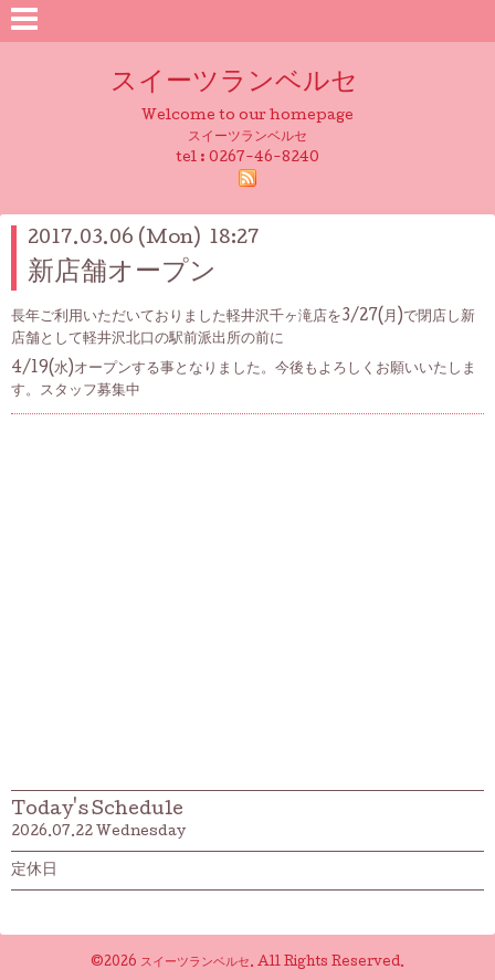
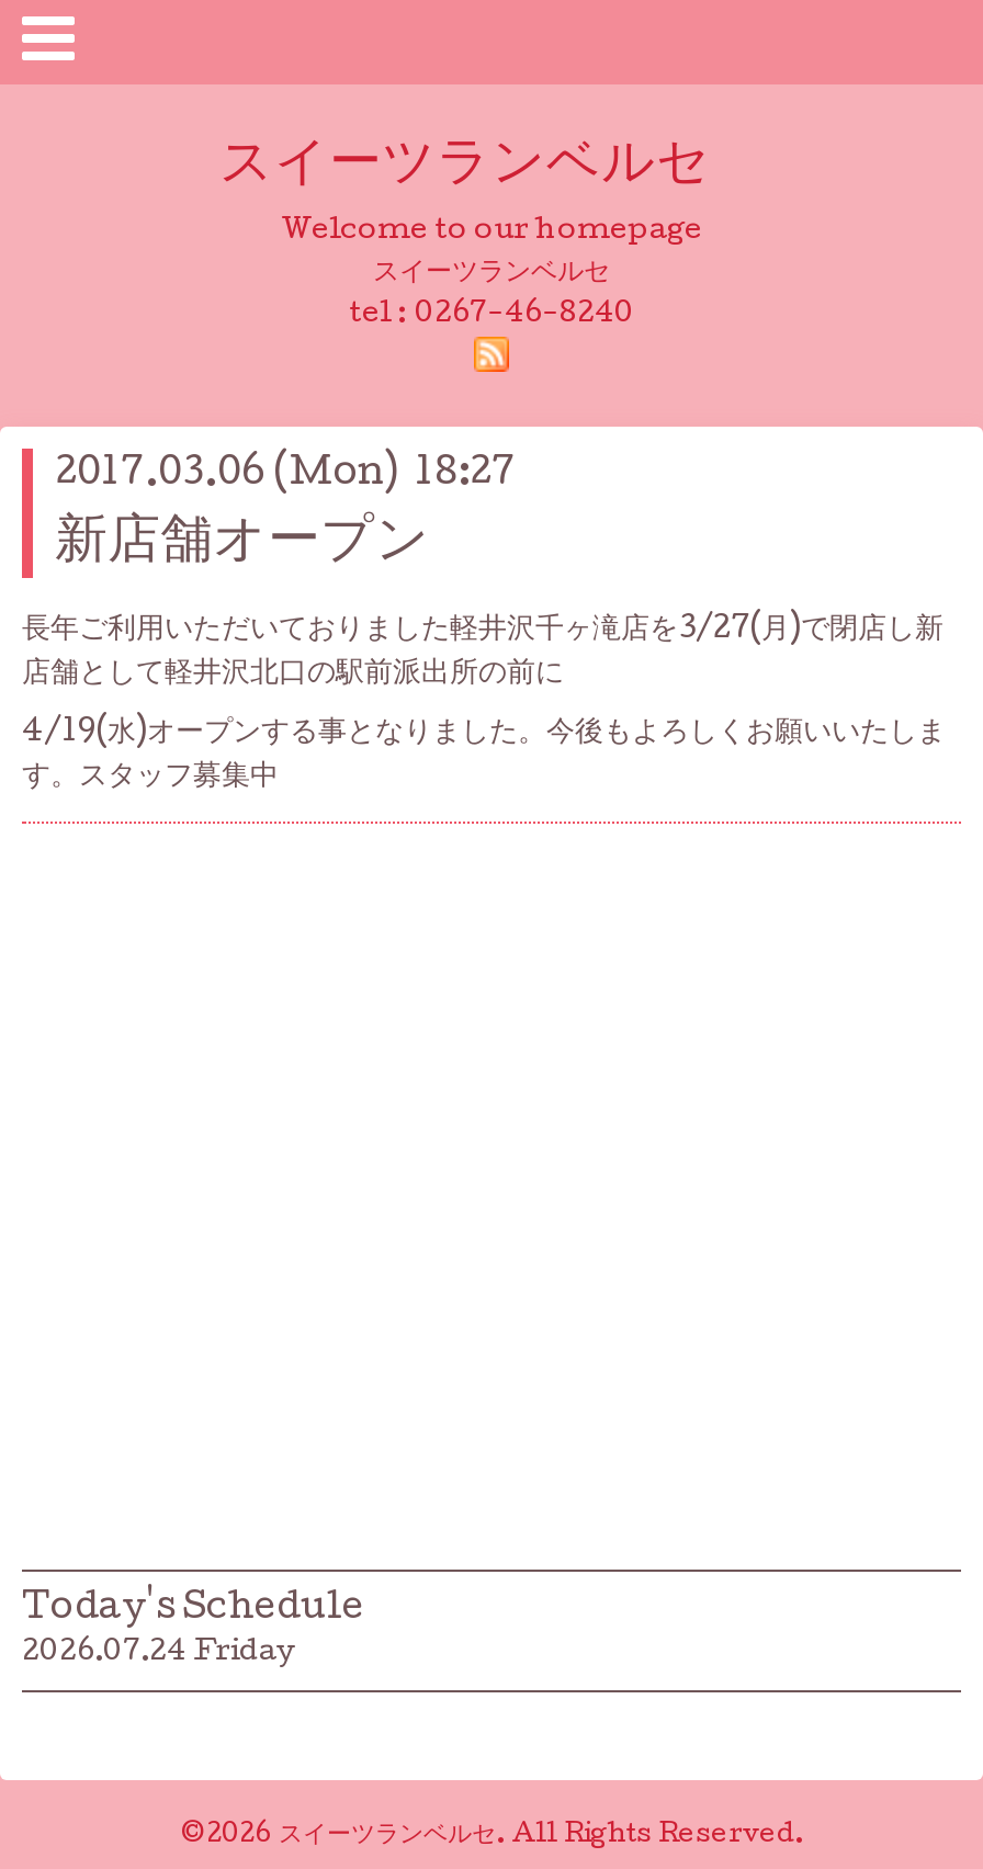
[11,825,186,879] 2026.07.22 Wednesday | 定休日 -> [22,1640,294,1668] 2026.07.24 Friday

